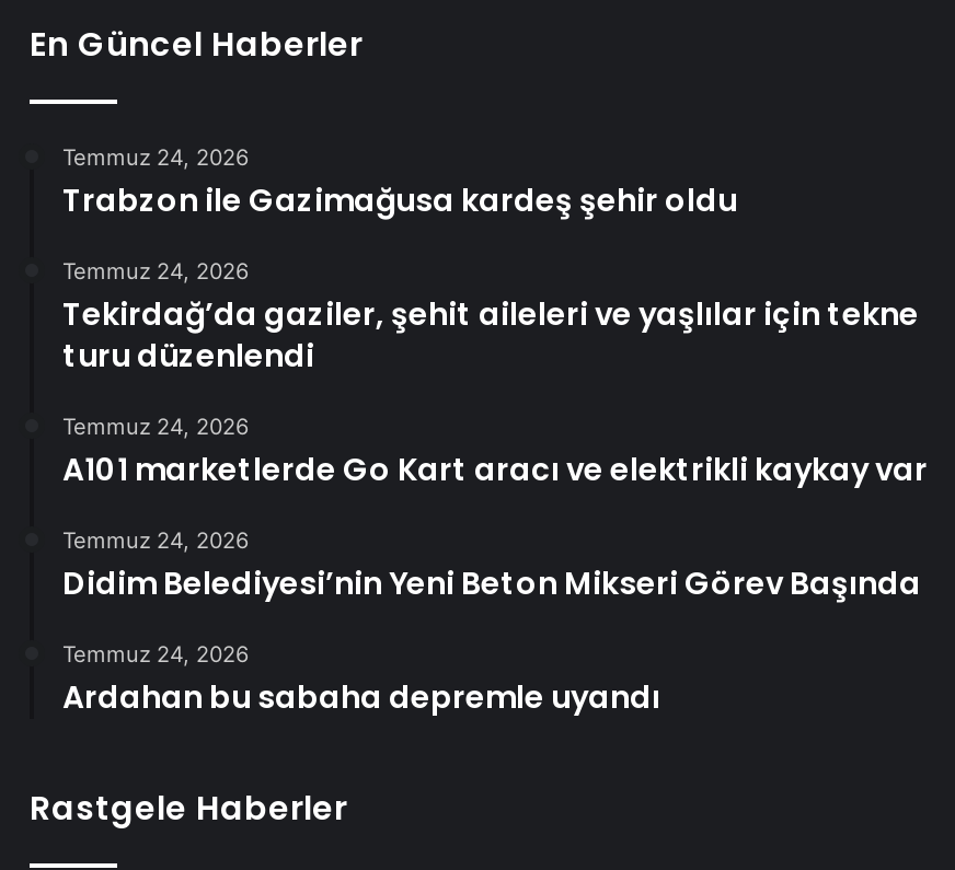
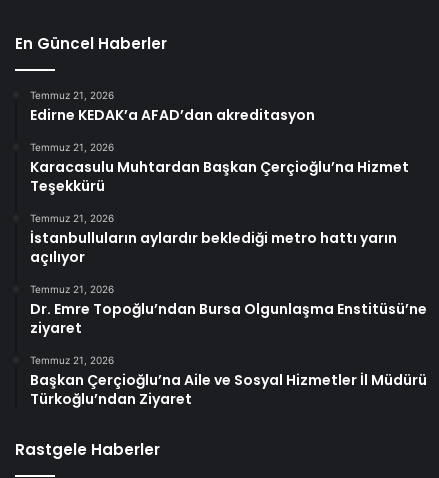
[62,144,737,222] Temmuz 24, 2026 | Trabzon ile Gazimağusa kardeş şehir oldu -> [30,89,315,125] Temmuz 21, 2026 | Edirne KEDAK’a AFAD’dan akreditasyon
[62,257,919,378] Temmuz 24, 2026 | Tekirdağ’da gaziler, şehit aileleri ve yaşlılar için tekne | turu düzenlendi -> [30,141,409,196] Temmuz 21, 2026 | Karacasulu Muhtardan Başkan Çerçioğlu’na Hizmet | Teşekkürü
[62,413,928,492] Temmuz 24, 2026 | A101 marketlerde Go Kart aracı ve elektrikli kaykay var -> [30,212,397,267] Temmuz 21, 2026 | İstanbulluların aylardır beklediği metro hattı yarın | açılıyor
[62,527,921,605] Temmuz 24, 2026 | Didim Belediyesi’nin Yeni Beton Mikseri Görev Başında -> [30,283,427,338] Temmuz 21, 2026 | Dr. Emre Topoğlu’ndan Bursa Olgunlaşma Enstitüsü’ne | ziyaret
[62,640,660,719] Temmuz 24, 2026 | Ardahan bu sabaha depremle uyandı -> [30,354,427,409] Temmuz 21, 2026 | Başkan Çerçioğlu’na Aile ve Sosyal Hizmetler İl Müdürü | Türkoğlu’ndan Ziyaret

